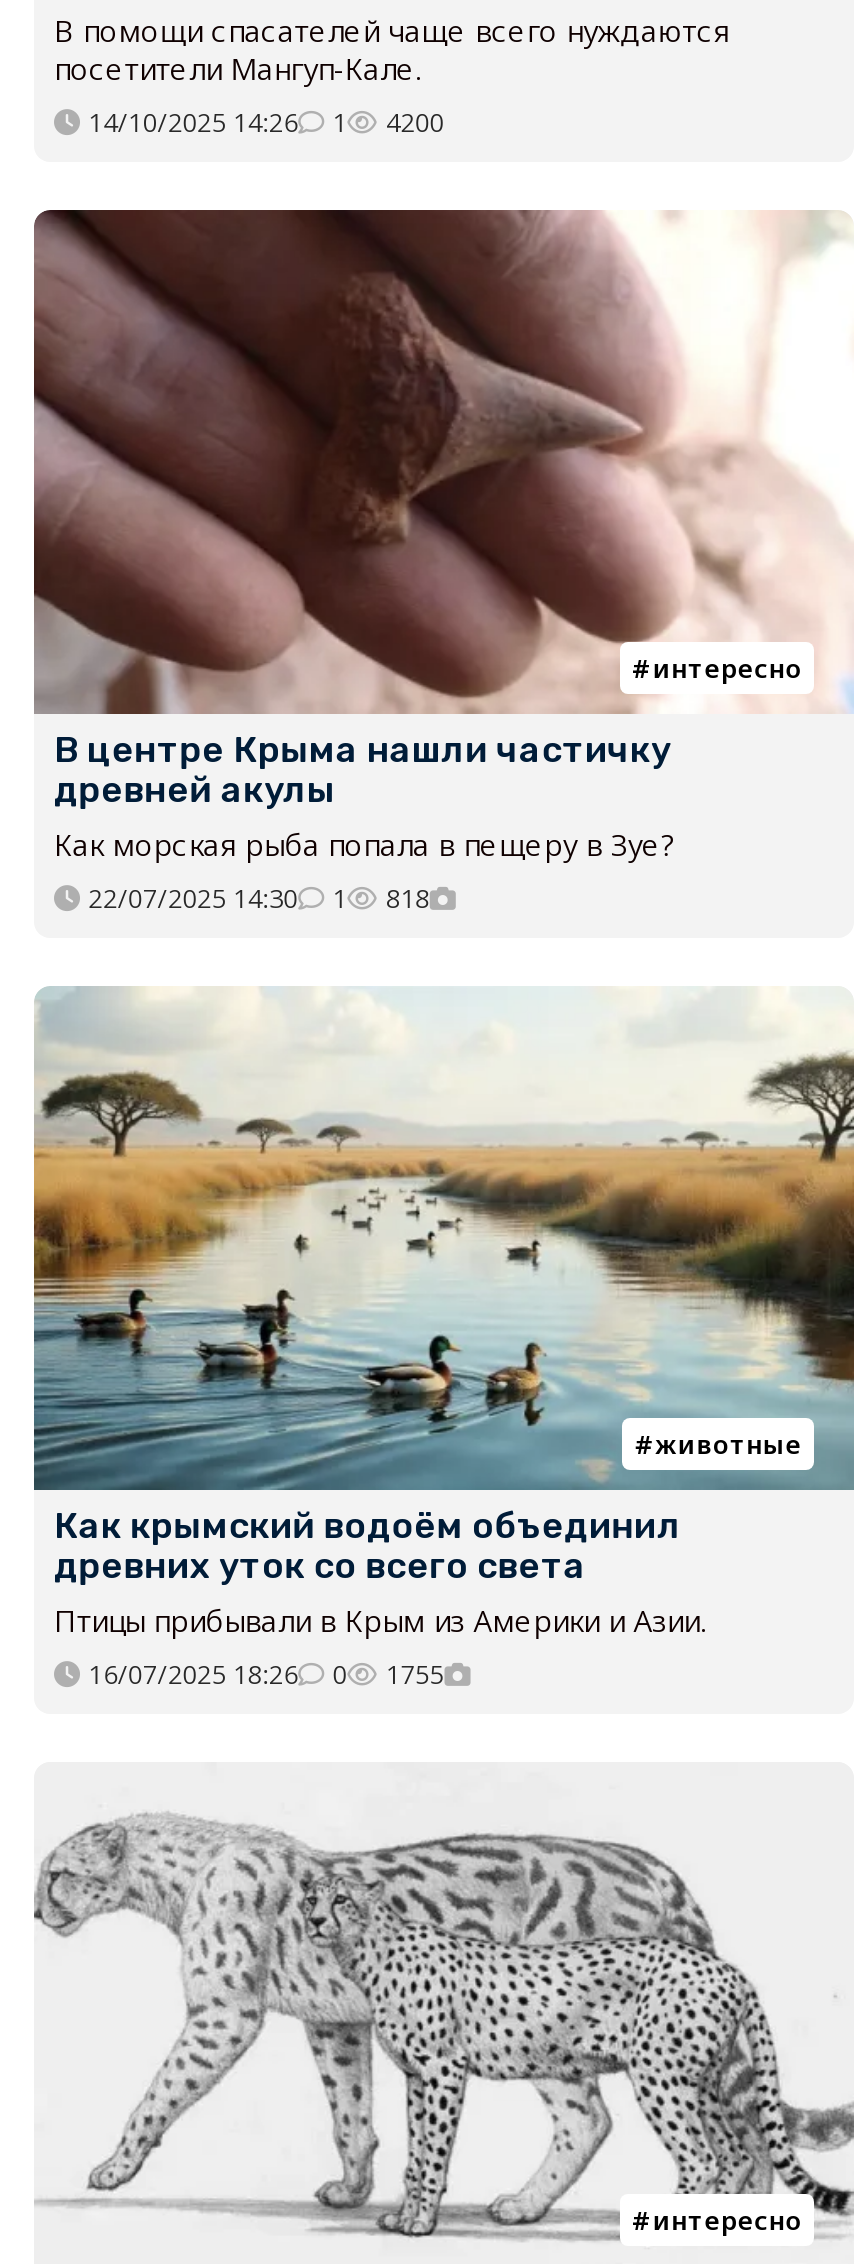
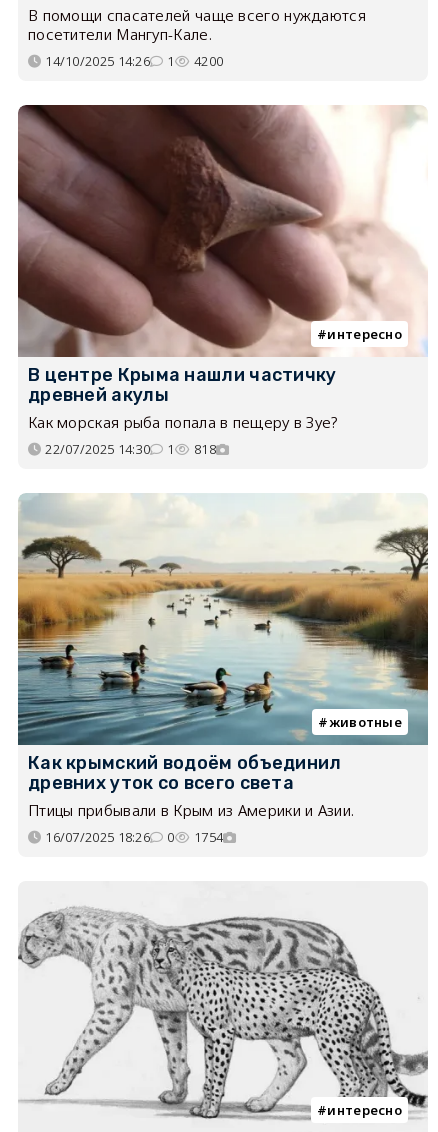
[89,1655,444,1691] 16/07/2025 18:26 0 1755 -> [45,828,223,846] 16/07/2025 18:26 0 1754

